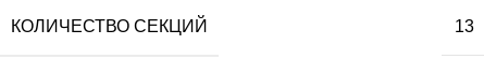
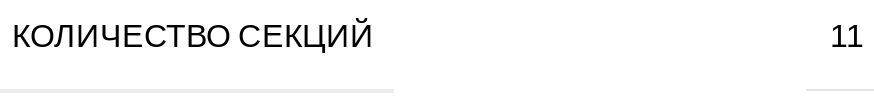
[455,17,474,36] 13 -> [830,20,864,54] 11

